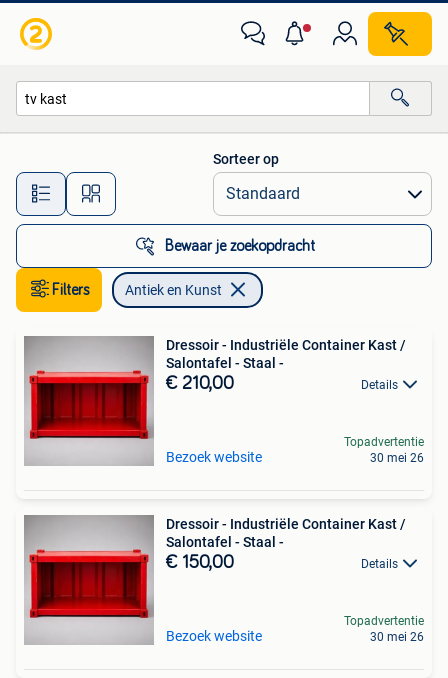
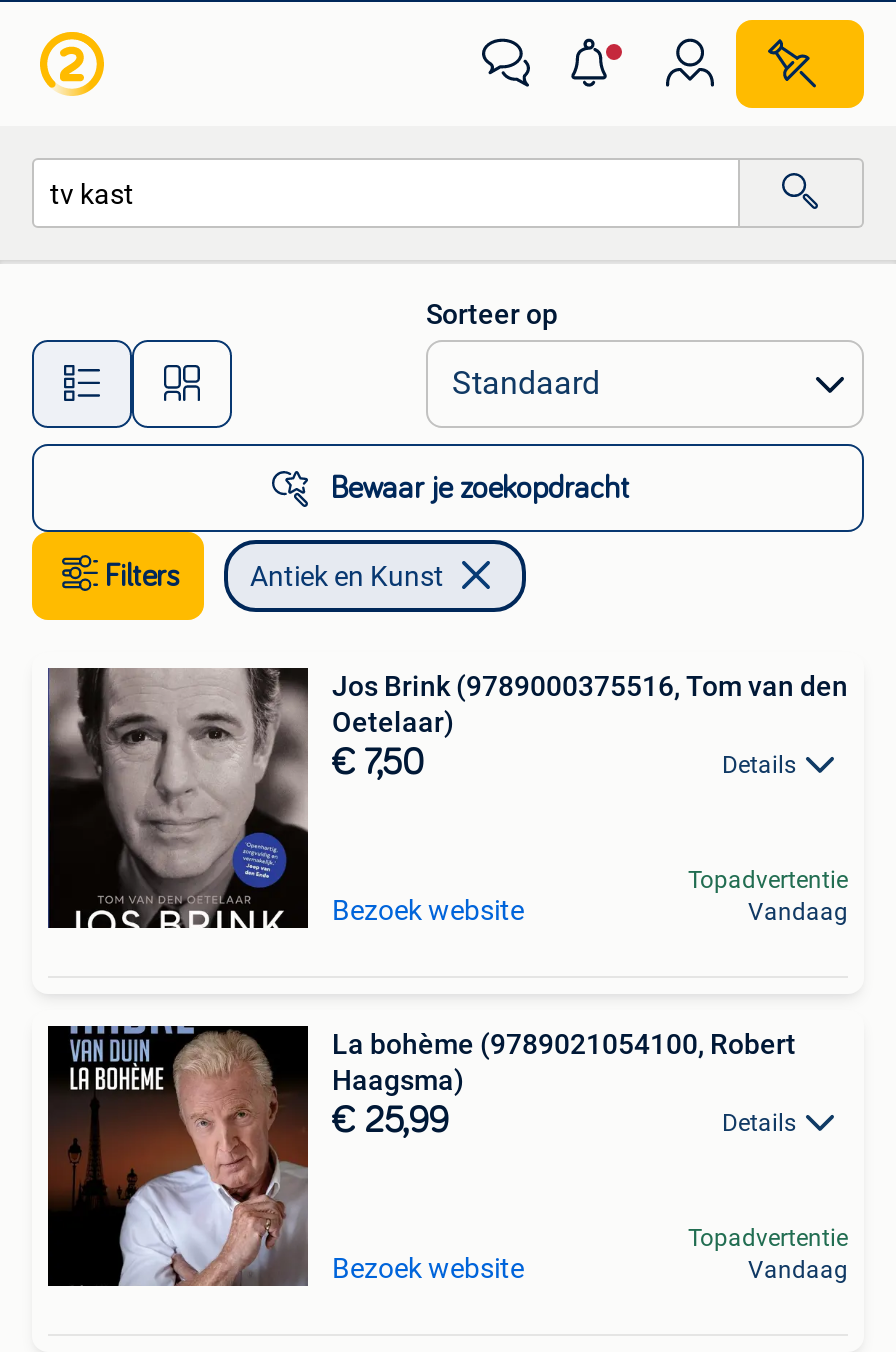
[24,337,406,466] [image] | Dressoir - Industriële Container Kast / | Salontafel - Staal - | € 210,00 -> [46,668,848,930] [image] | Jos Brink (9789000375516, Tom van den | Oetelaar) | € 7,50
[370,451,424,465] 30 mei 26 -> [748,898,848,926] Vandaag
[24,515,406,645] [image] | Dressoir - Industriële Container Kast / | Salontafel - Staal - | € 150,00 -> [46,1026,796,1288] [image] | La bohème (9789021054100, Robert | Haagsma) | € 25,99
[370,630,424,644] 30 mei 26 -> [748,1256,848,1284] Vandaag

